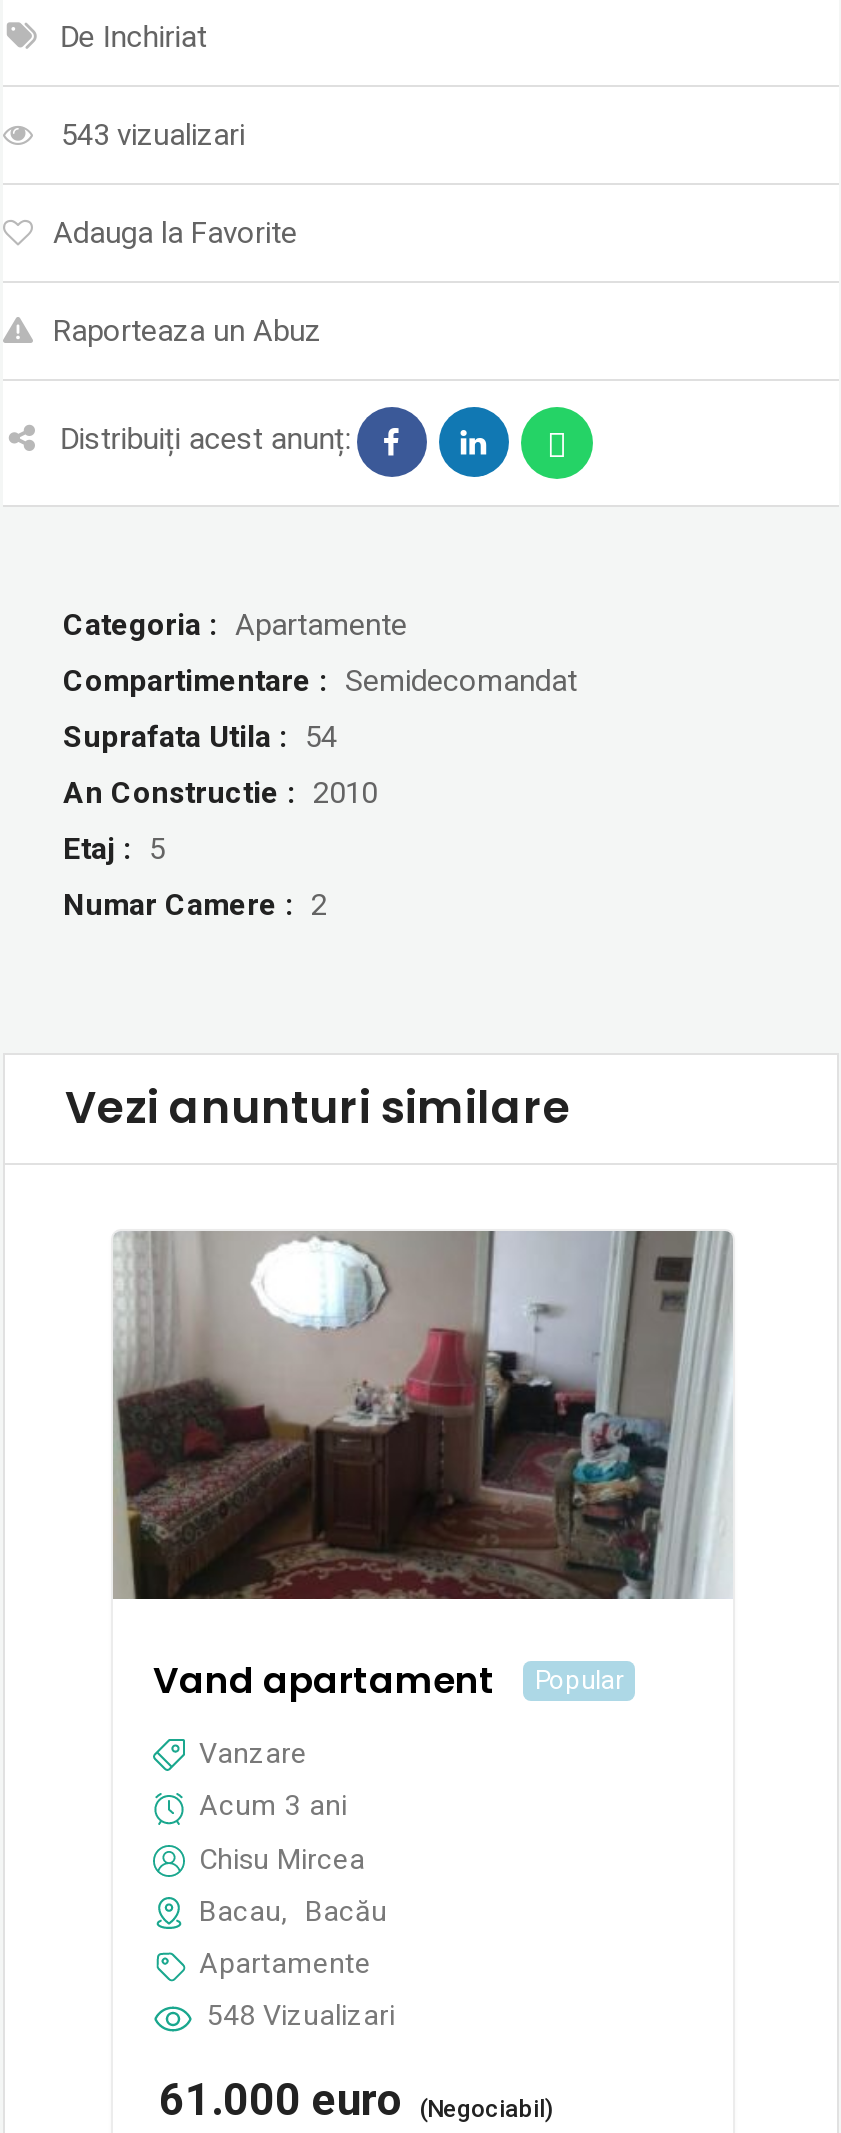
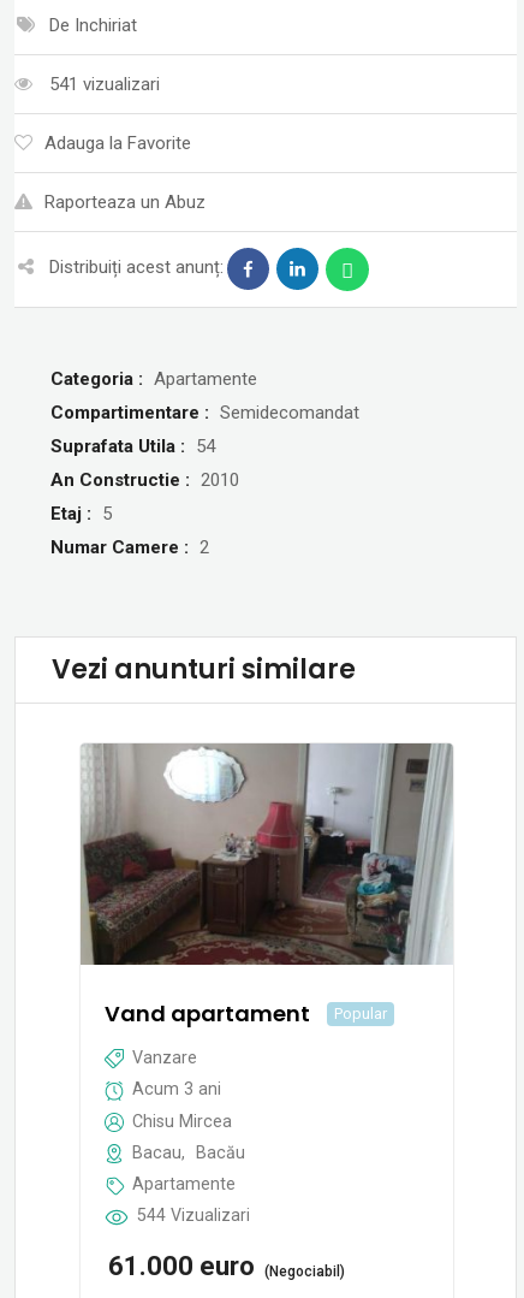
[53,117,245,153] 543 vizualizari -> [44,73,160,95] 541 vizualizari
[207,1999,395,2031] 548 Vizualizari -> [137,1206,250,1225] 544 Vizualizari

